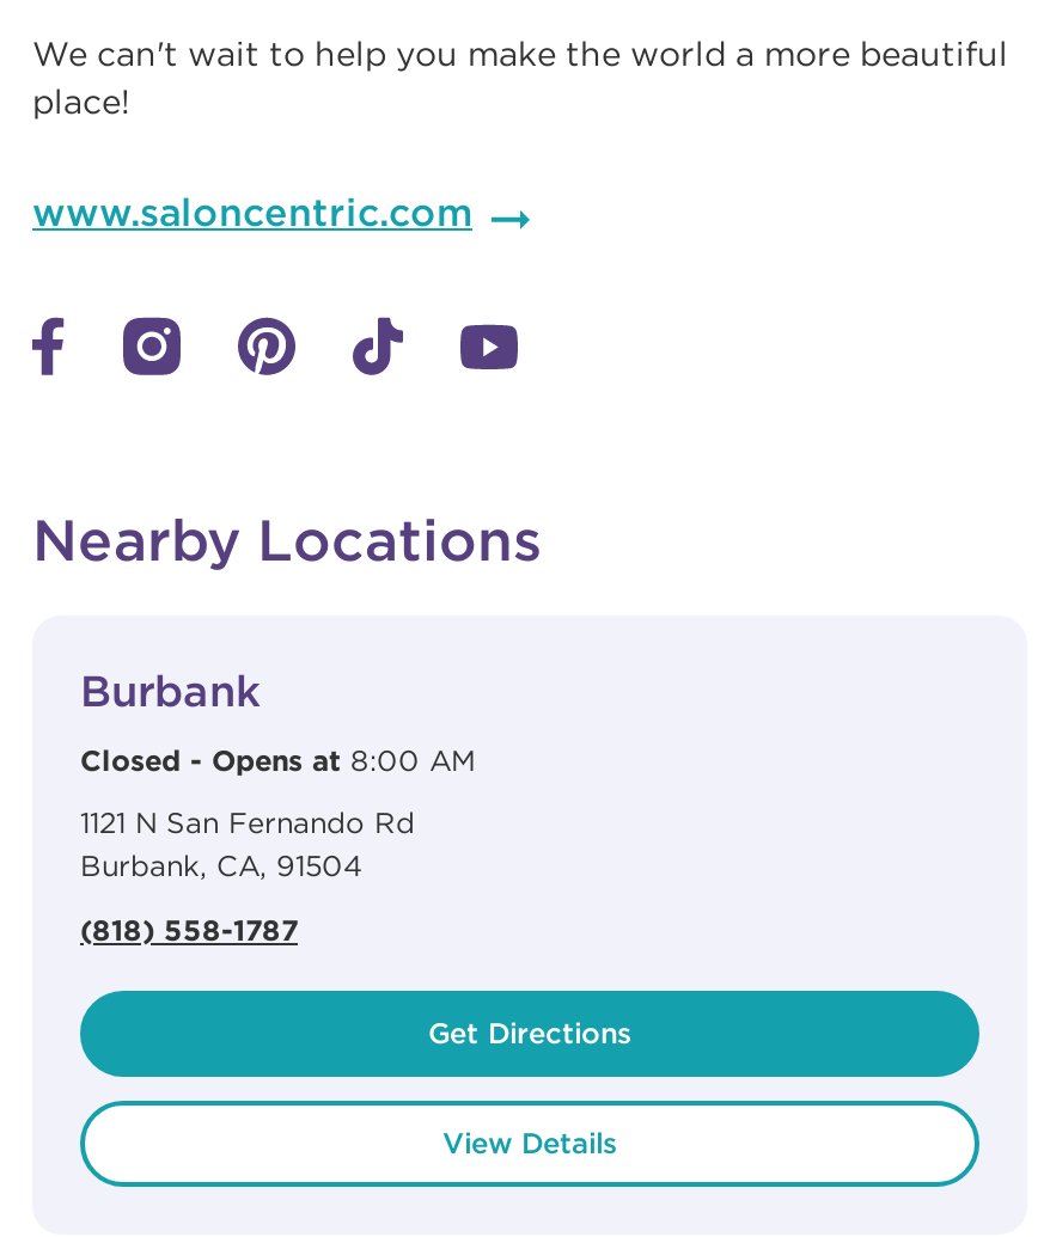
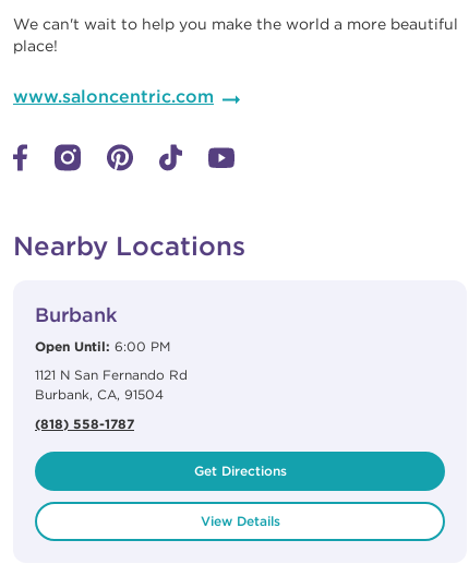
[80,740,475,778] Closed - Opens at 8:00 AM -> [35,337,170,355] Open Until: 6:00 PM

